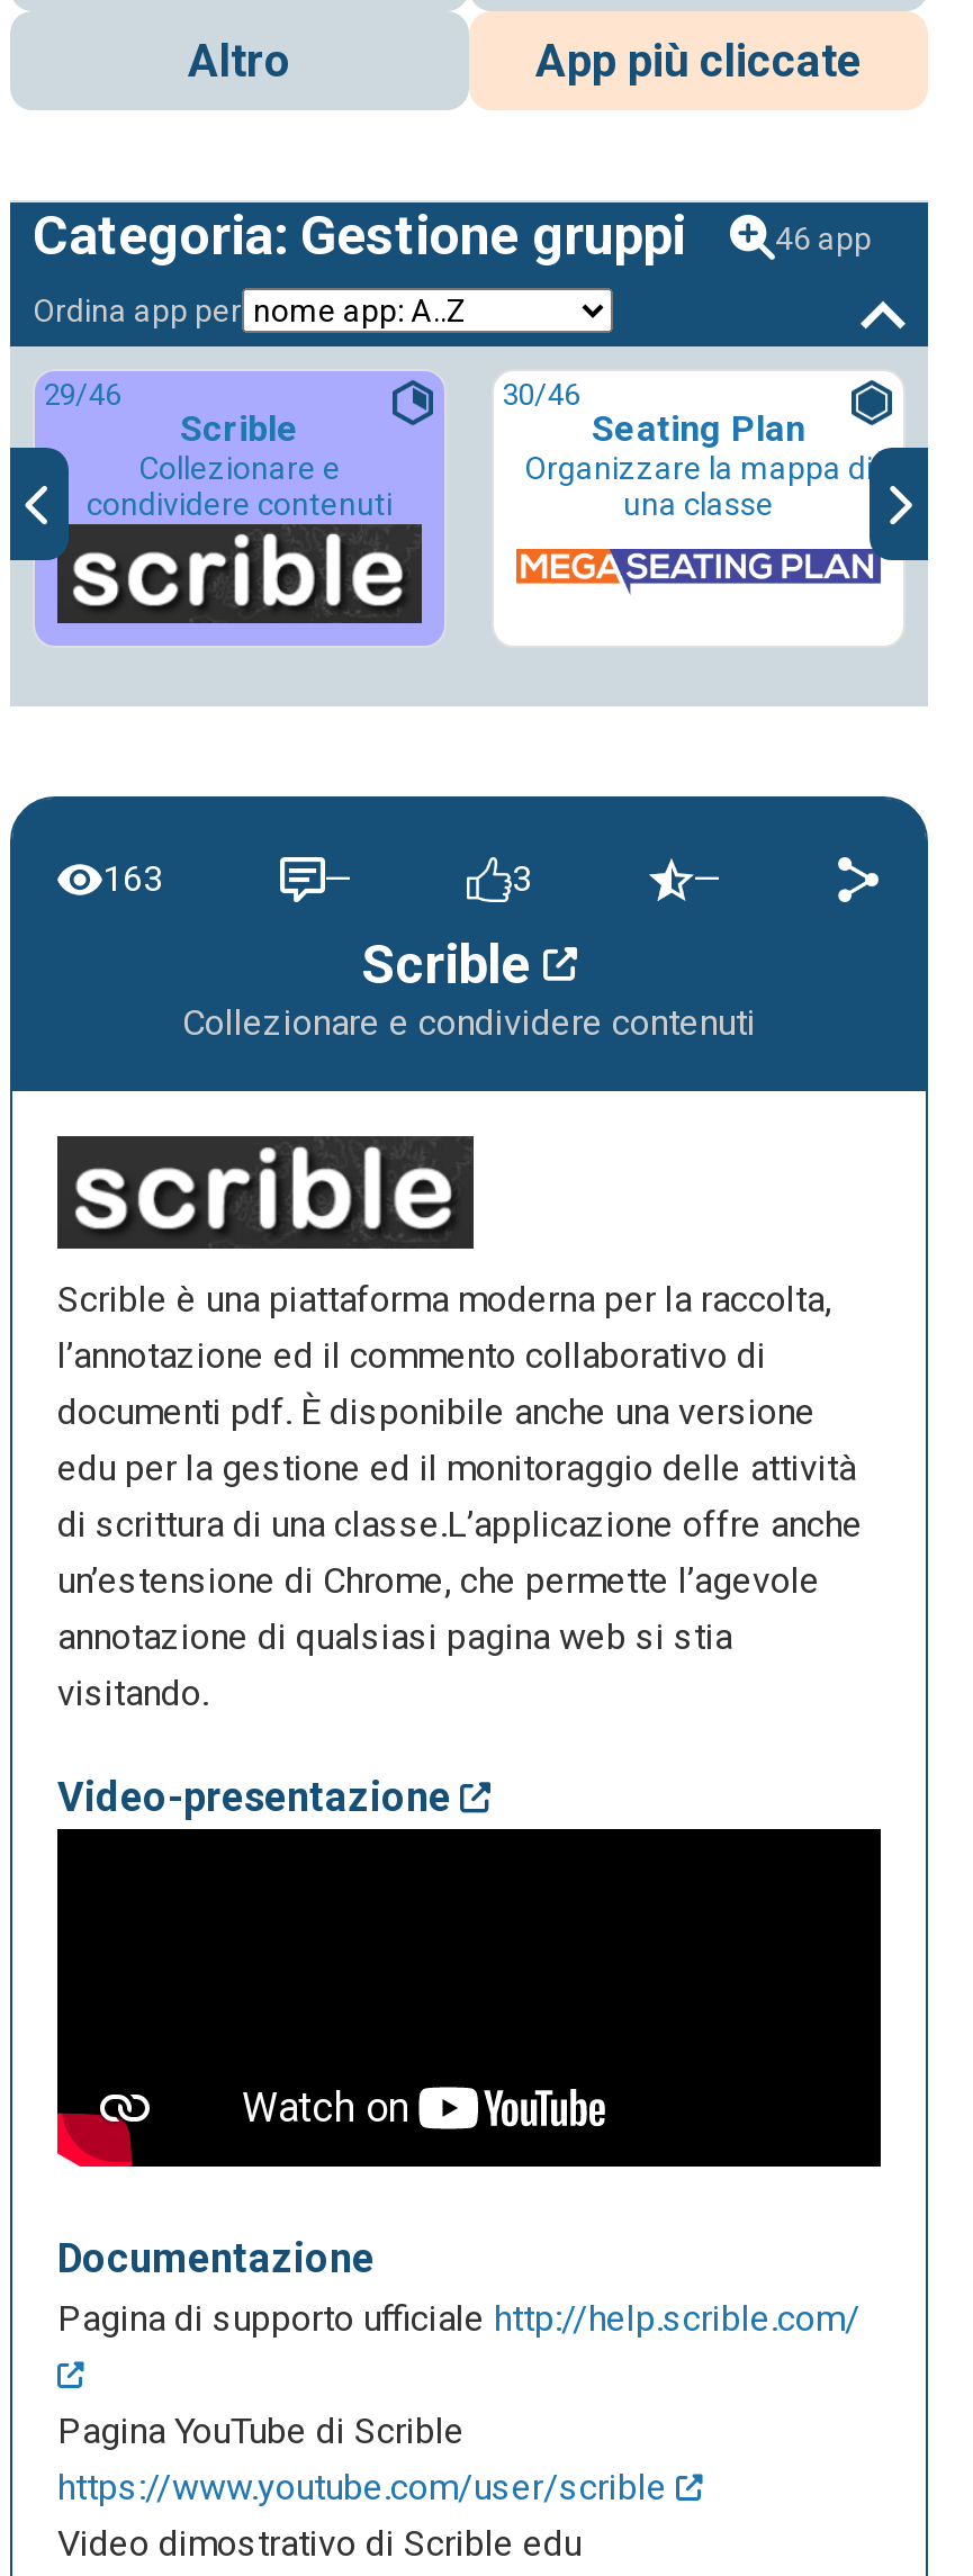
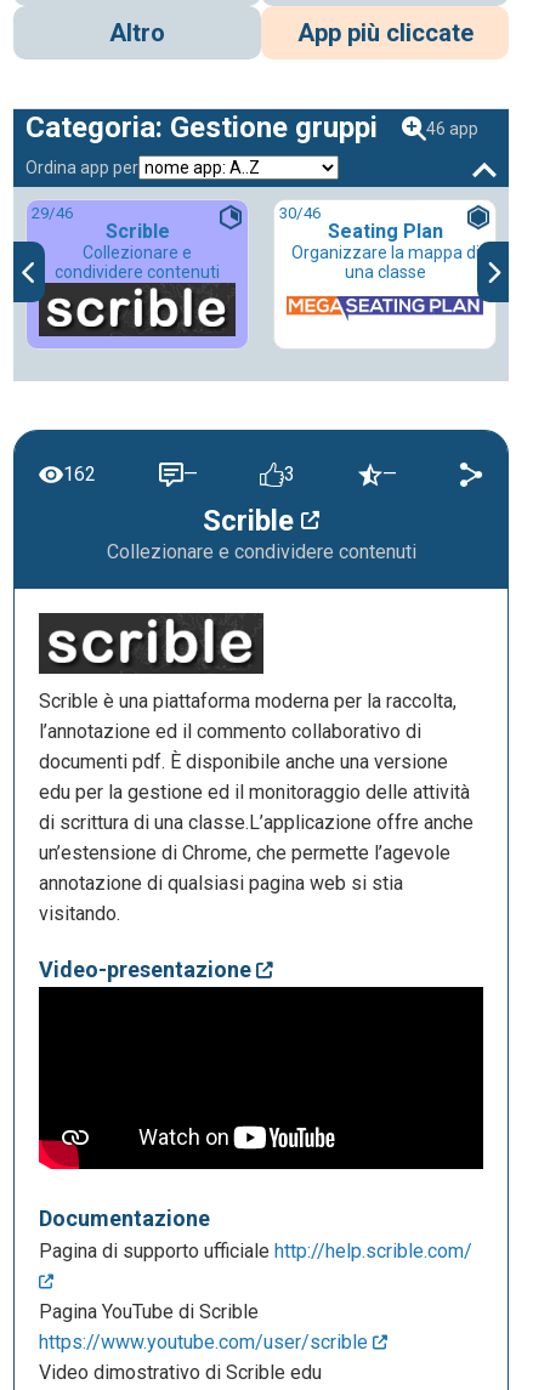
[102,858,163,901] 163 -> [63,463,96,486] 162

